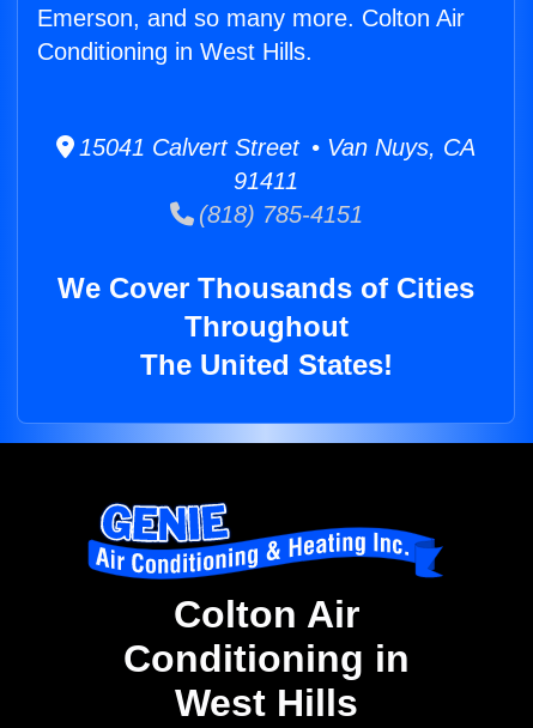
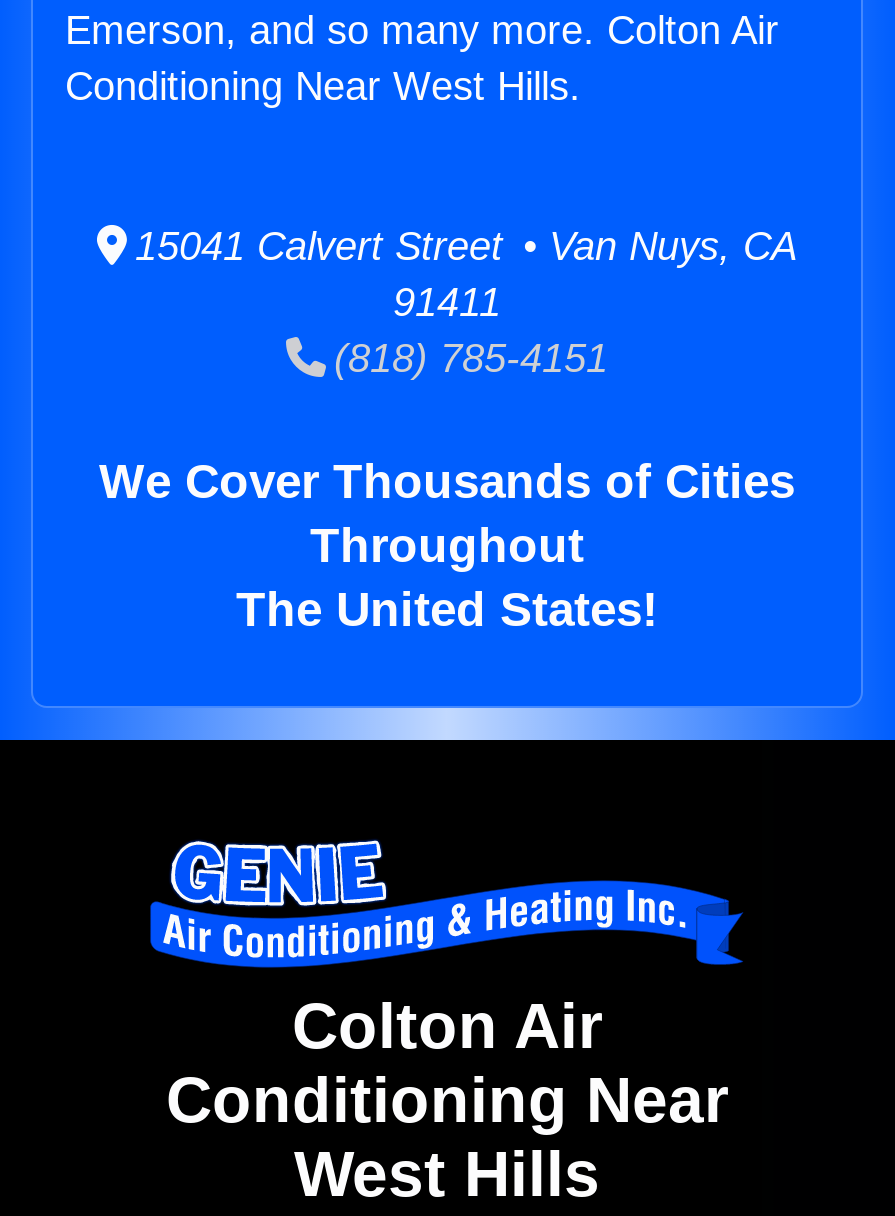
[37,38,313,65] Conditioning in West Hills. -> [65,64,581,108] Conditioning Near West Hills.
[123,637,409,680] Conditioning in -> [166,1065,728,1137] Conditioning Near

